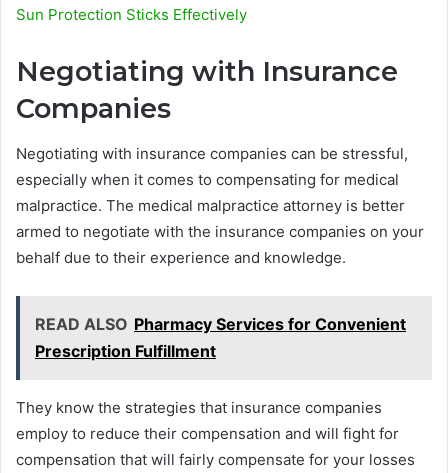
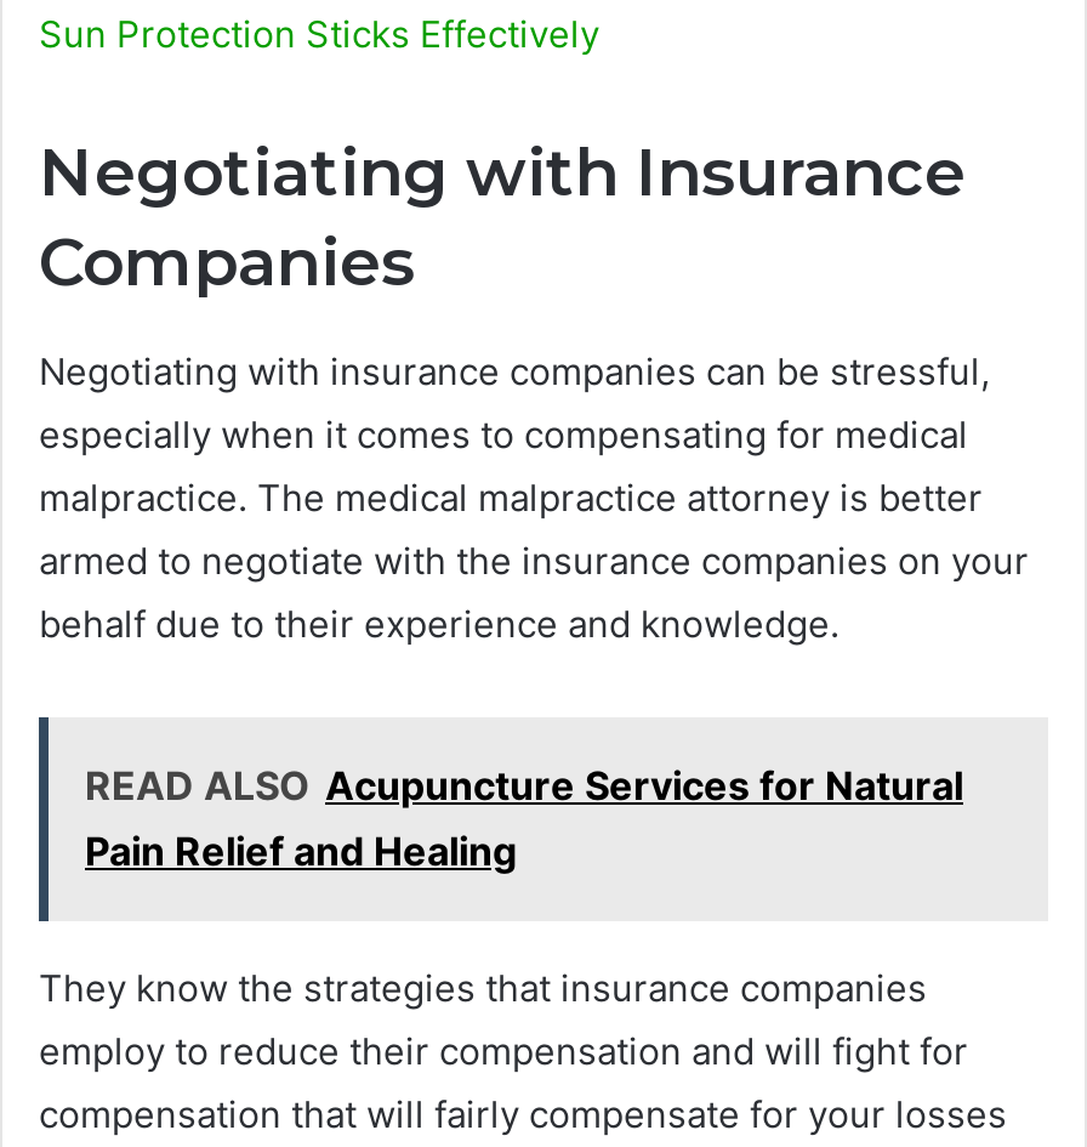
[35,314,406,361] READ ALSO Pharmacy Services for Convenient | Prescription Fulfillment -> [85,760,963,874] READ ALSO Acupuncture Services for Natural | Pain Relief and Healing

